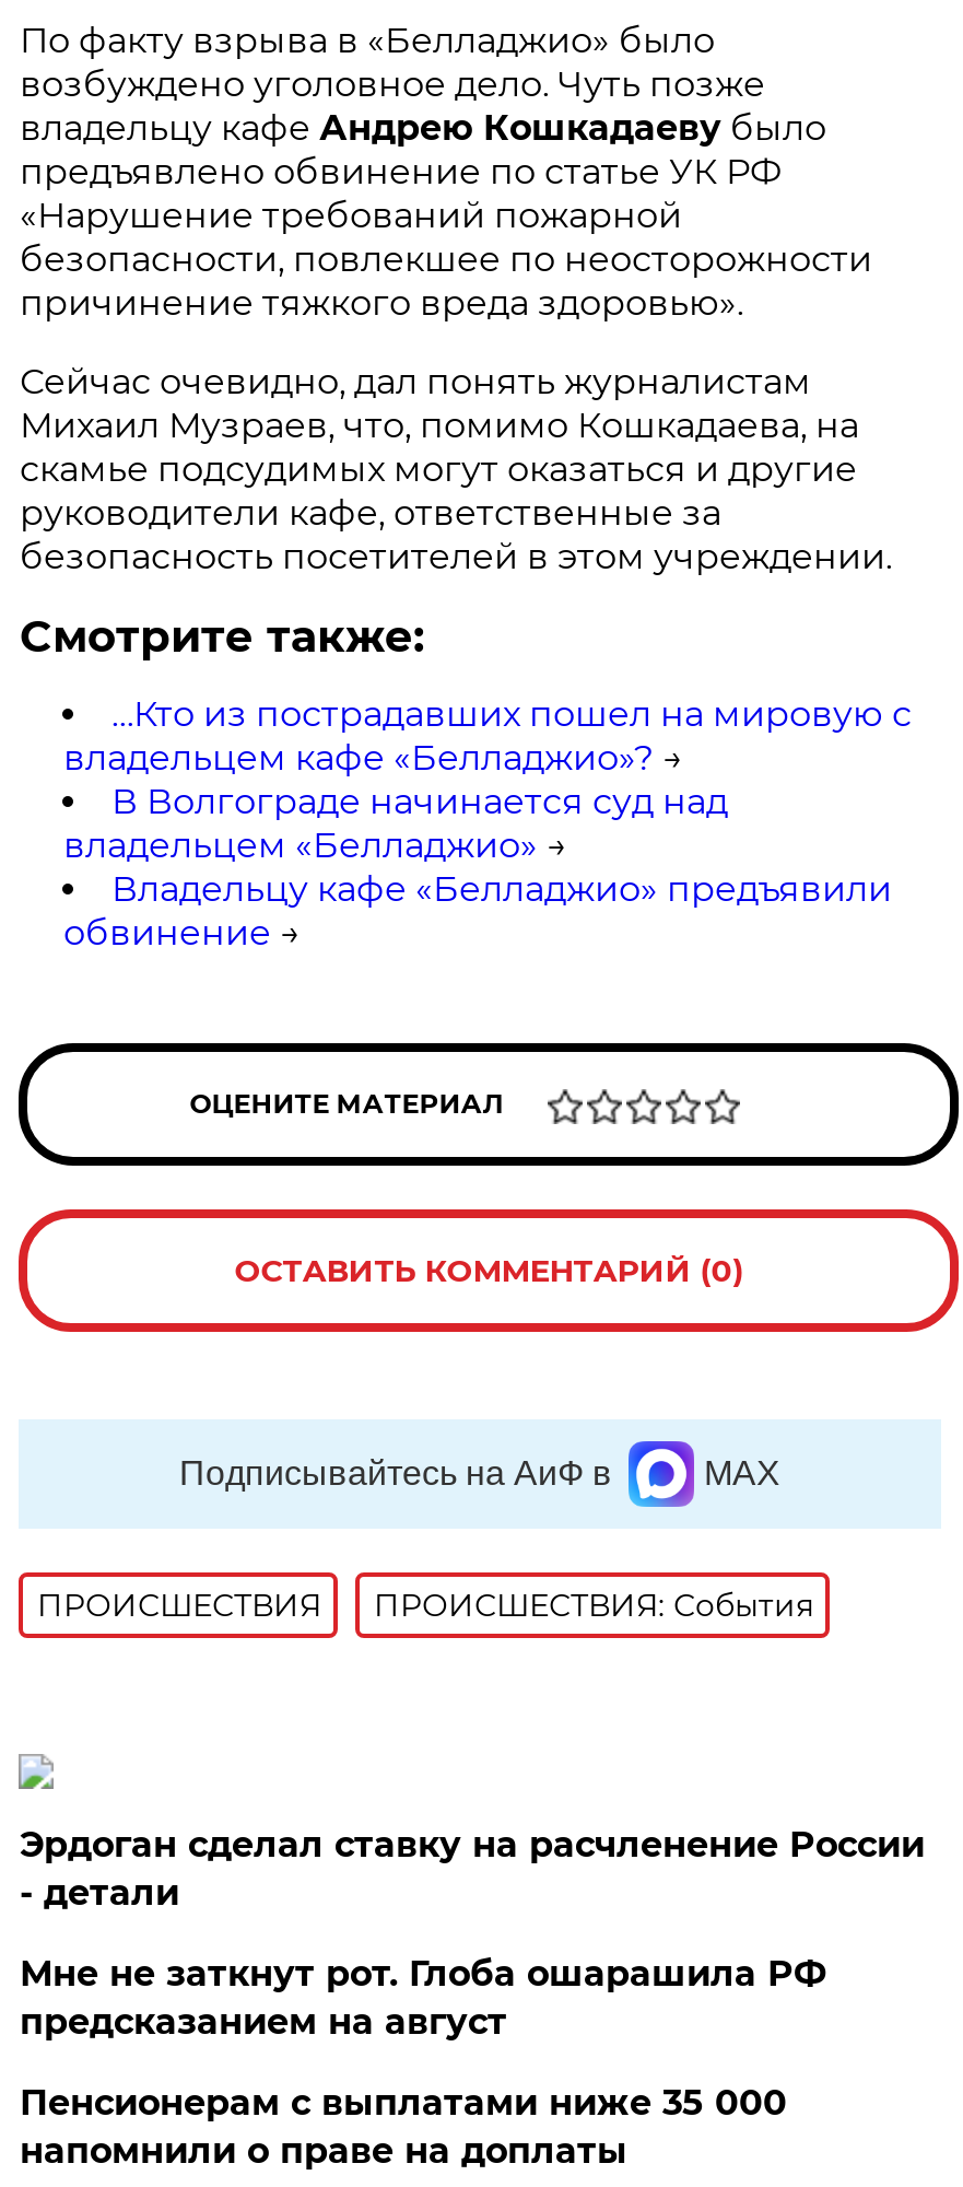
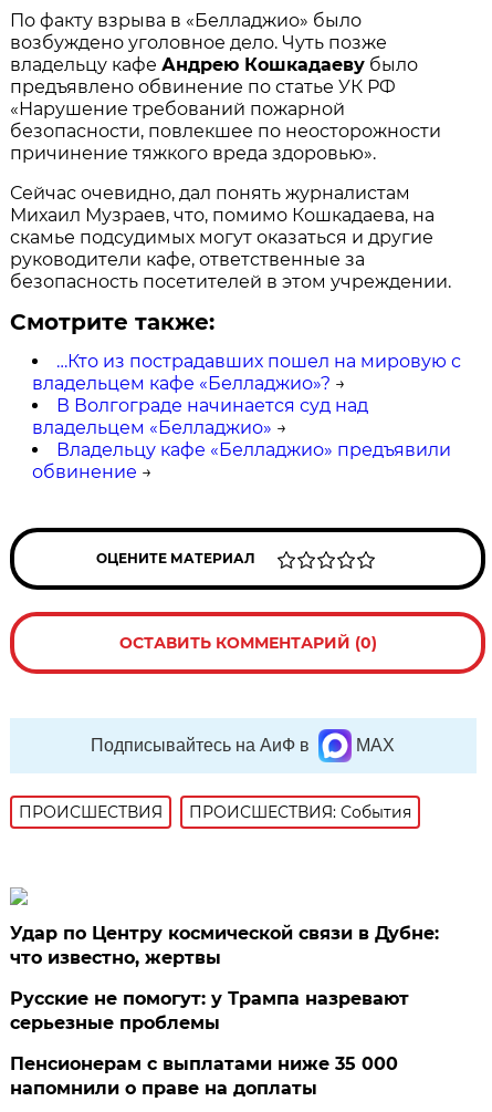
[19,1824,925,1913] Эрдоган сделал ставку на расчленение России | - детали -> [10,923,439,968] Удар по Центру космической связи в Дубне: | что известно, жертвы
[19,1953,826,2042] Мне не заткнут рот. Глоба ошарашила РФ | предсказанием на август -> [10,988,410,1033] Русские не помогут: у Трампа назревают | серьезные проблемы

